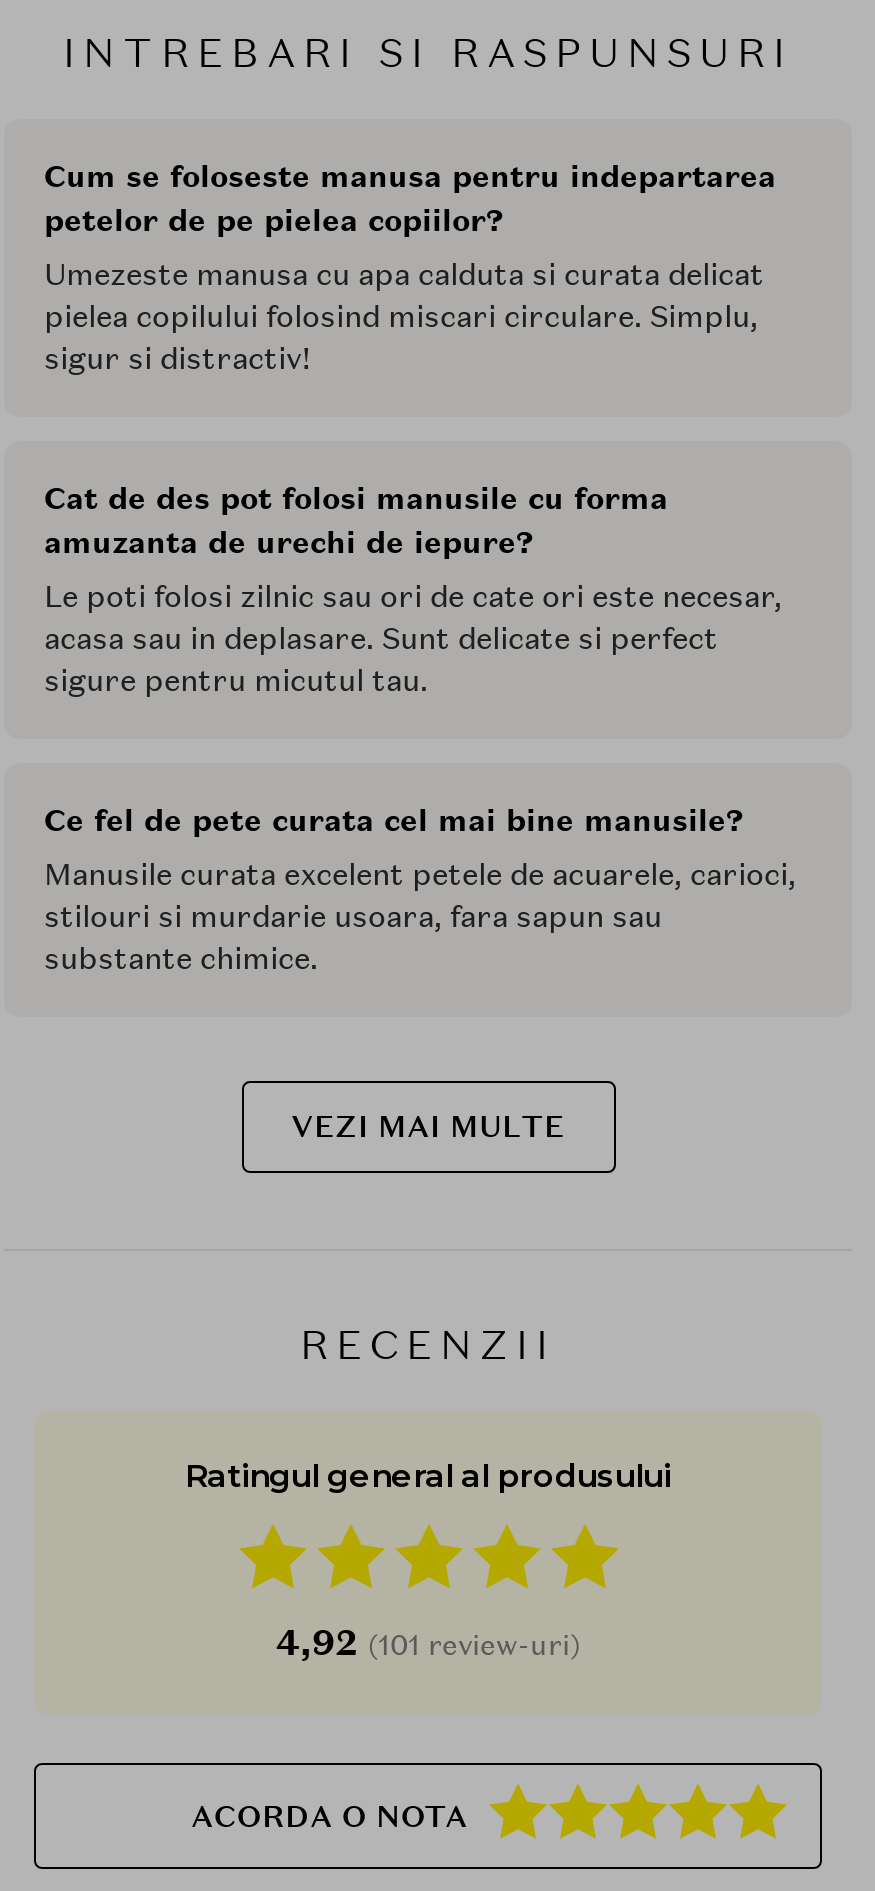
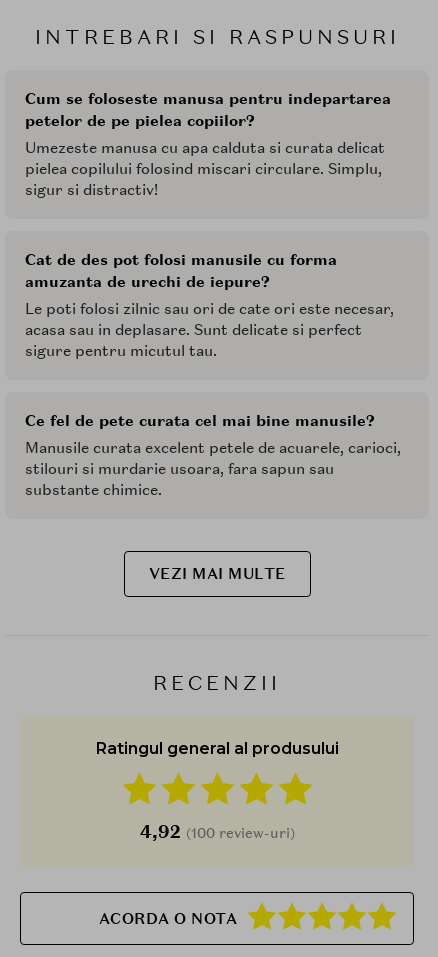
[276,1619,580,1665] 4,92 (101 review-uri) -> [139,820,294,843] 4,92 (100 review-uri)

